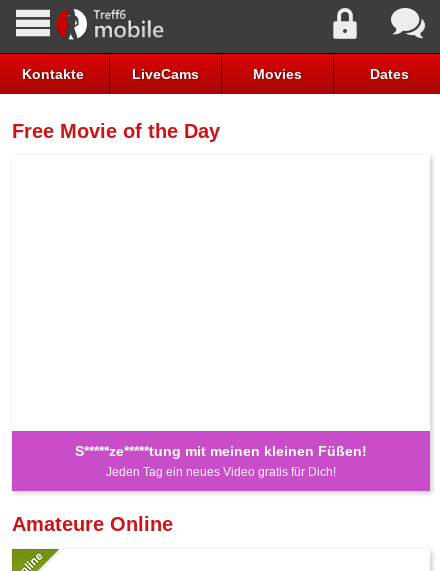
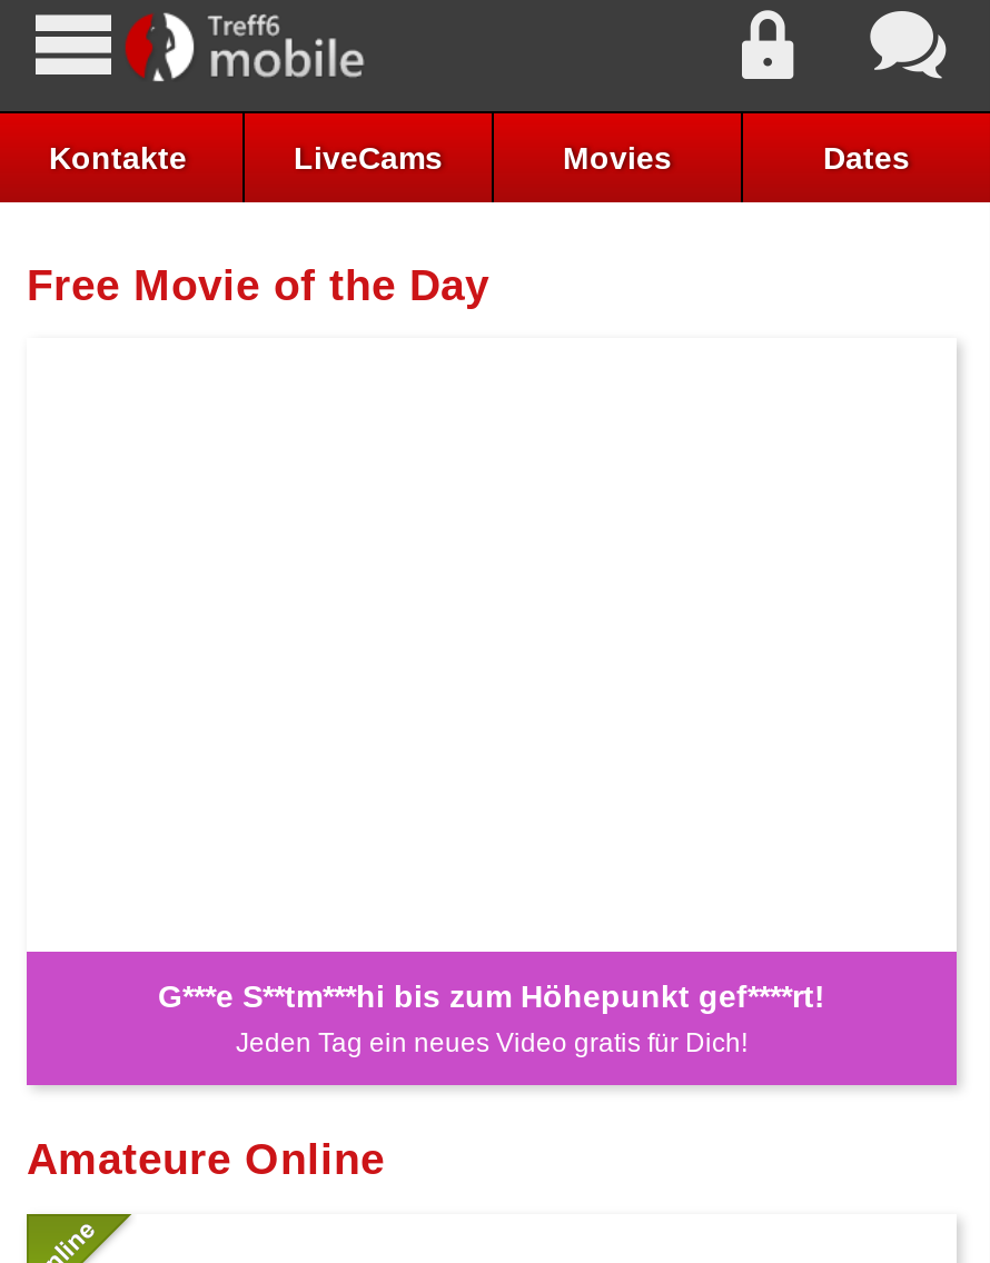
[75,443,367,459] S*****ze*****tung mit meinen kleinen Füßen! -> [158,979,825,1014] G***e S**tm***hi bis zum Höhepunkt gef****rt!

